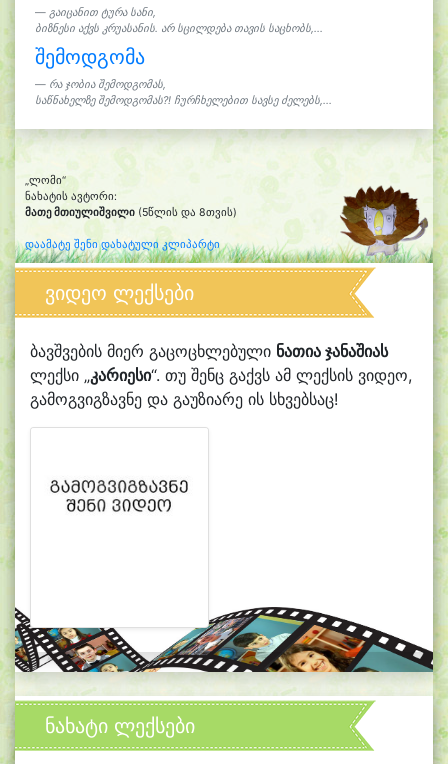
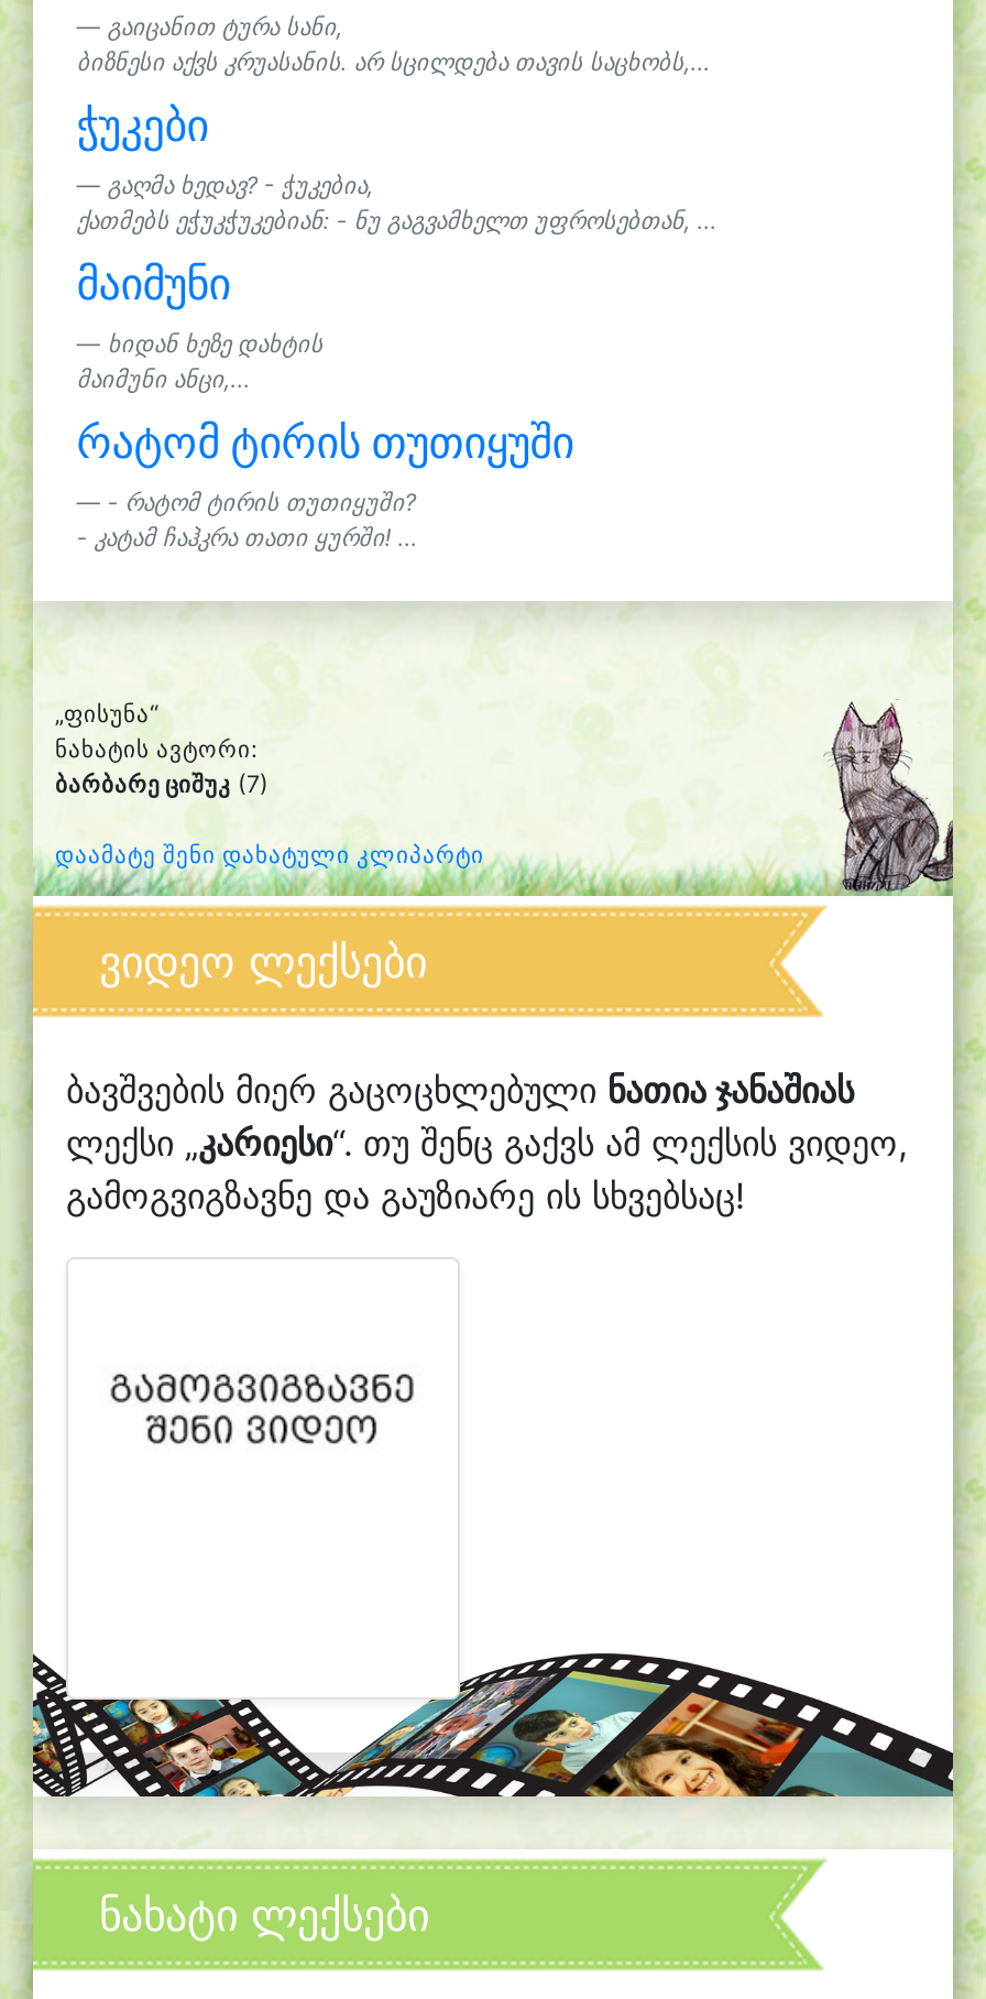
[35,45,332,107] შემოდგომა | რა ჯობია შემოდგომას, | საწნახელზე შემოდგომას?! ჩურჩხელებით სავსე ძელებს,... -> [77,99,717,553] ჭუკები | გაღმა ხედავ? - ჭუკებია, | ქათმებს ეჭუკჭუკებიან: - ნუ გაგვამხელთ უფროსებთან, ... | მაიმუნი | ხიდან ხეზე დახტის | მაიმუნი ანცი,... | რატომ ტირის თუთიყუში | - რატომ ტირის თუთიყუში? | - კატამ ჩაჰკრა თათი ყურში! ...
[25,174,66,187] „ლომი“ -> [55,700,158,729] „ფისუნა“
[340,184,433,260] [image] -> [751,702,955,894] [image]
[25,206,237,219] მათე მთიულიშვილი (5წლის და 8თვის) -> [55,771,269,799] ბარბარე ციშუკ (7)

